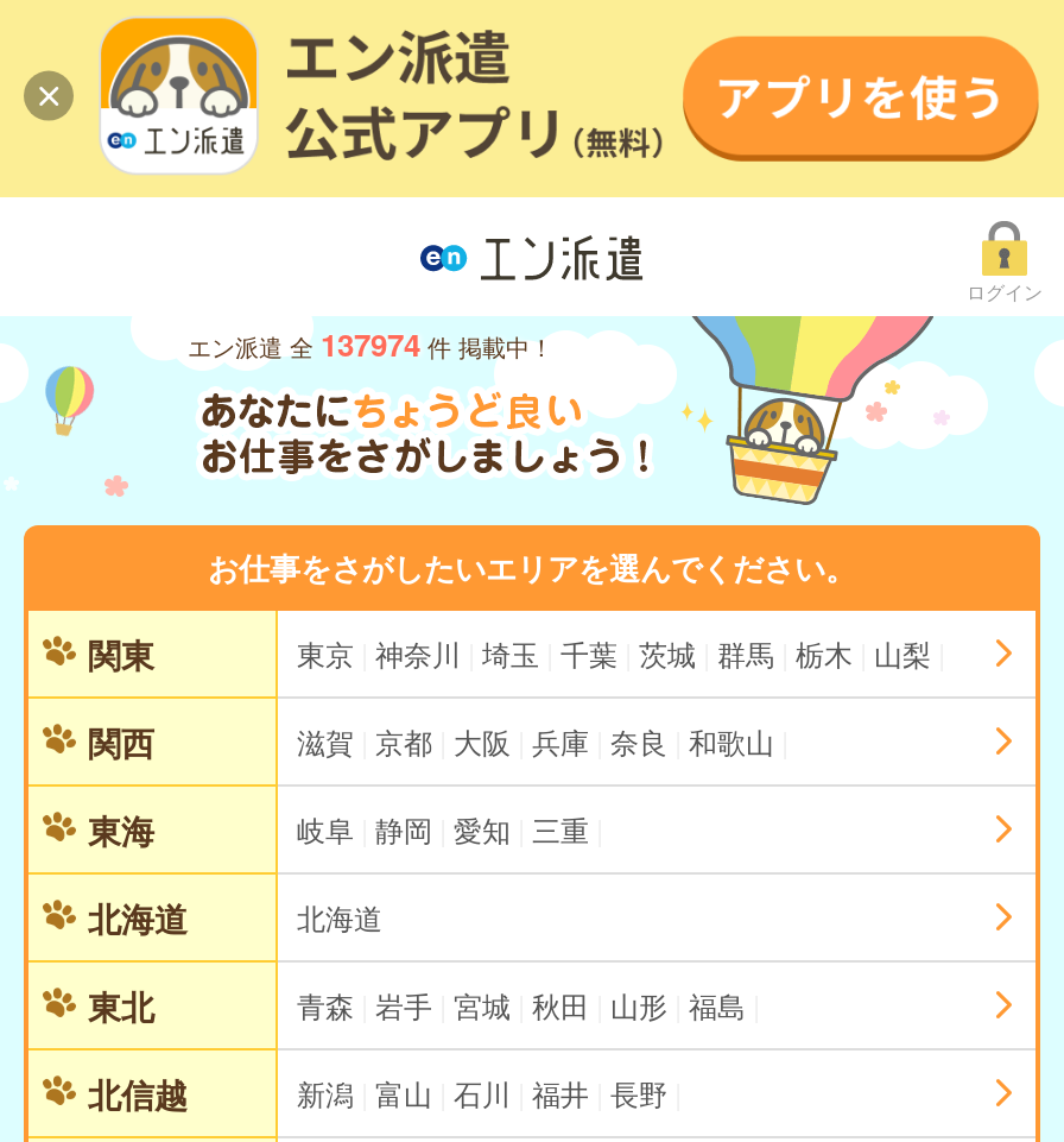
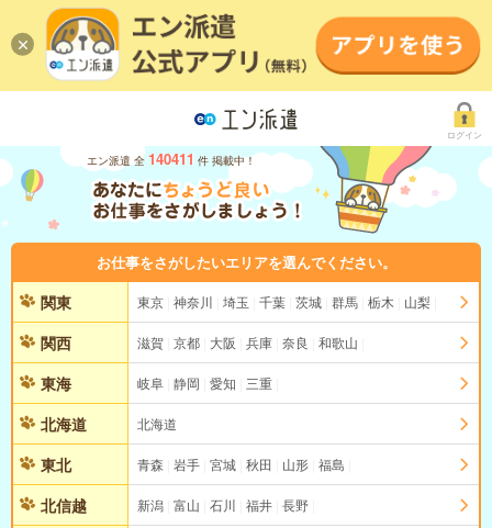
[188,322,553,367] エン派遣 全 137974 件 掲載中！ -> [87,149,256,170] エン派遣 全 140411 件 掲載中！

